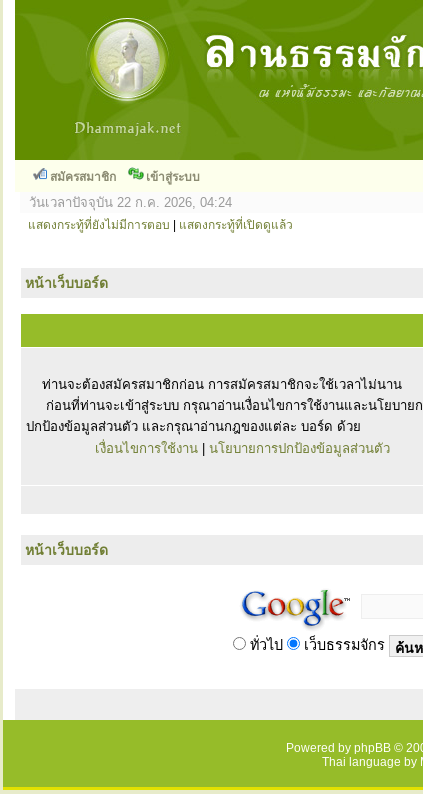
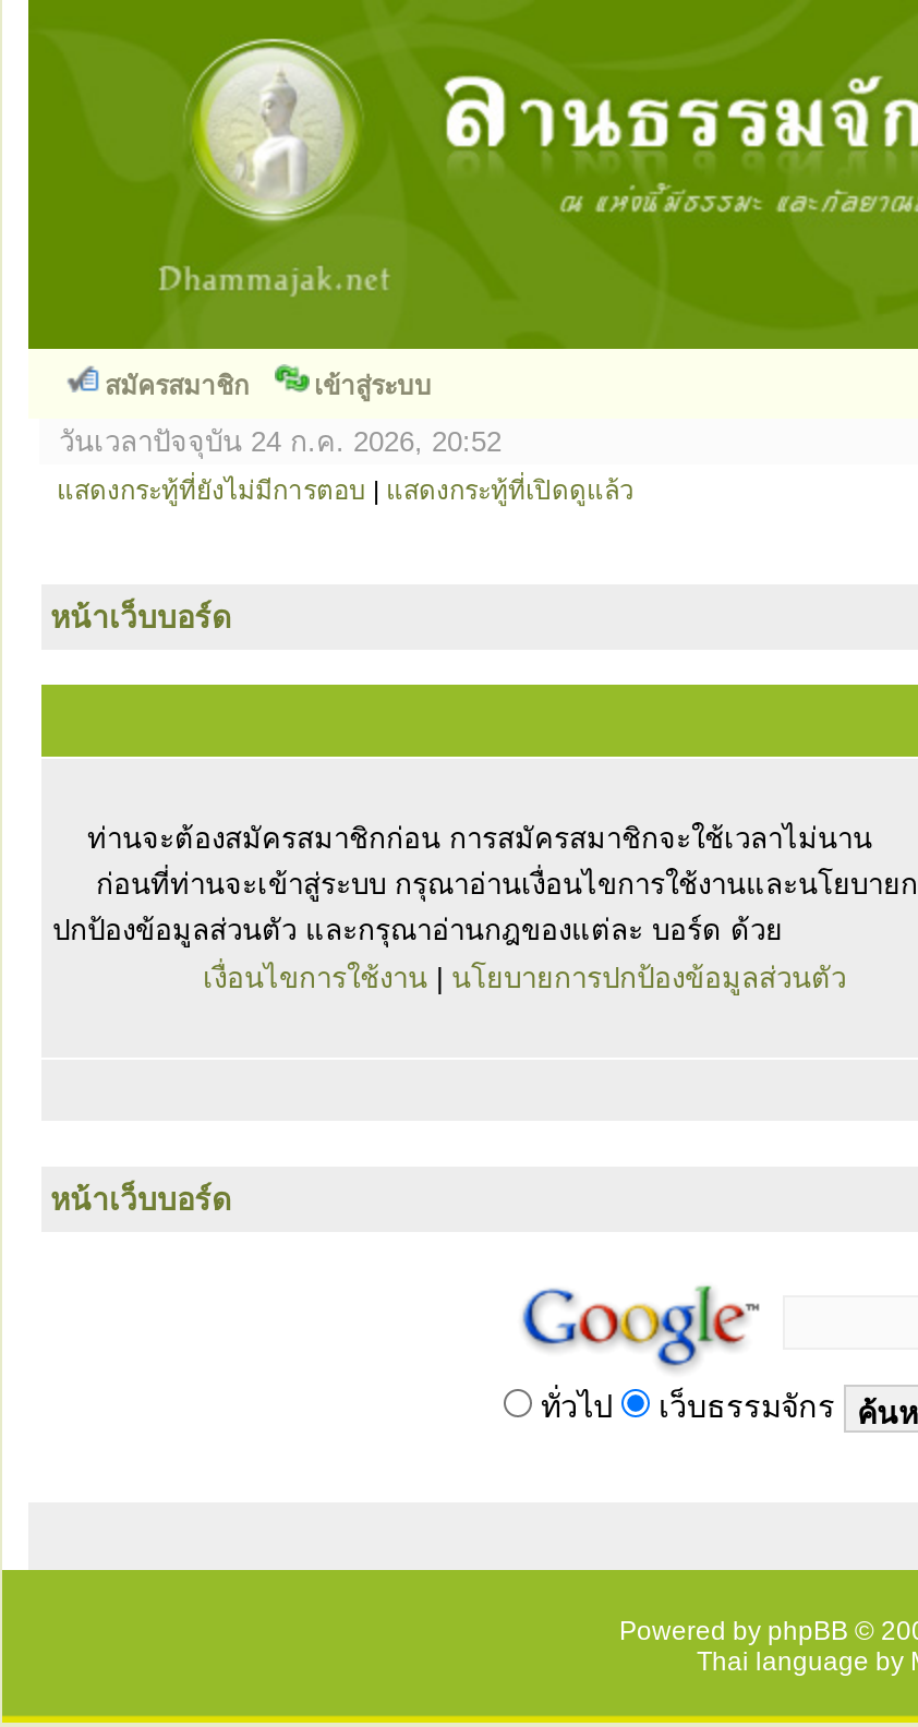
[29,195,240,210] วันเวลาปัจจุบัน 22 ก.ค. 2026, 04:24 -> [59,425,519,458] วันเวลาปัจจุบัน 24 ก.ค. 2026, 20:52

